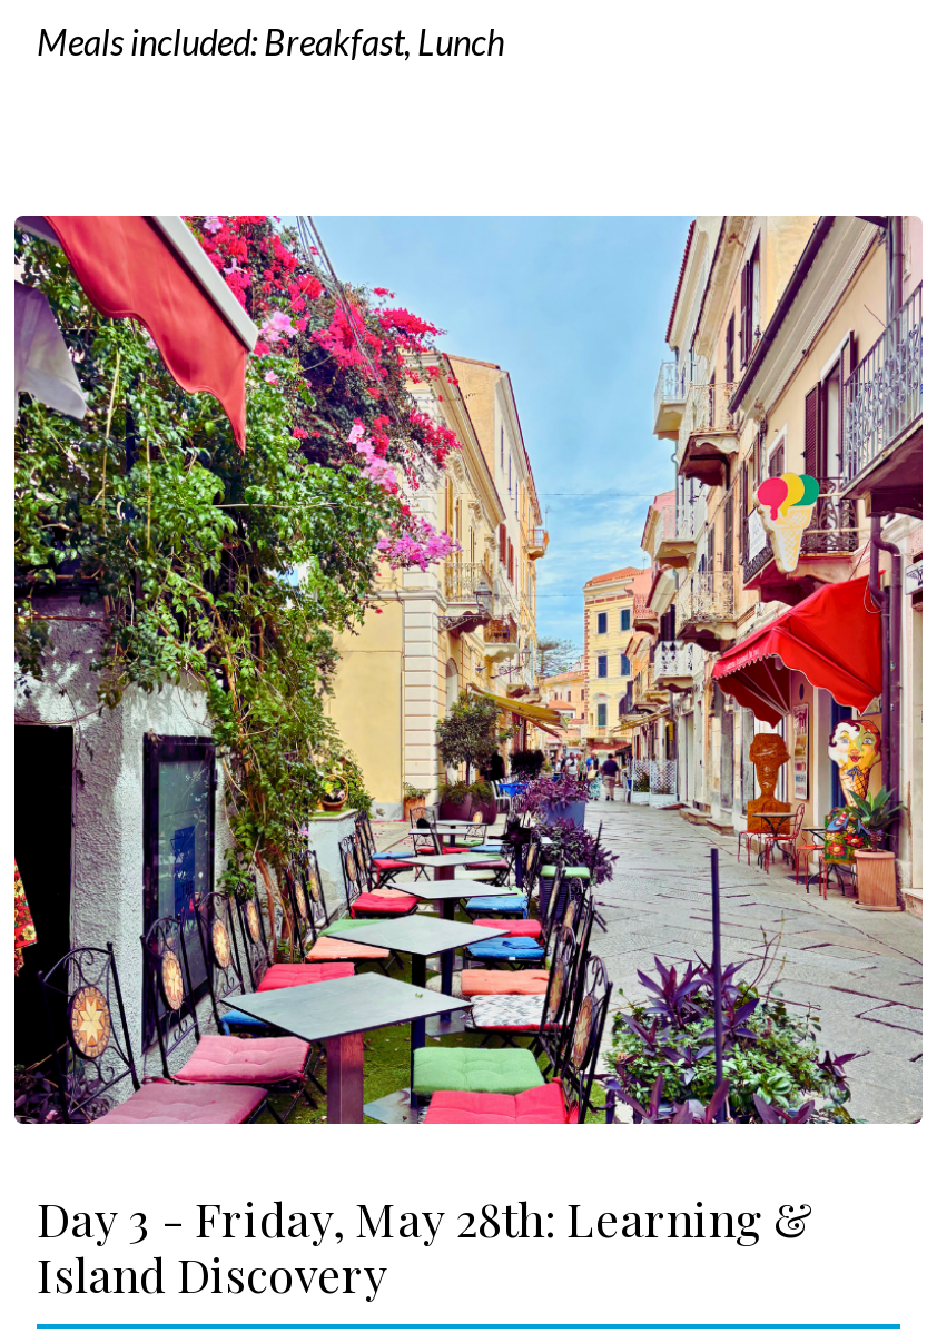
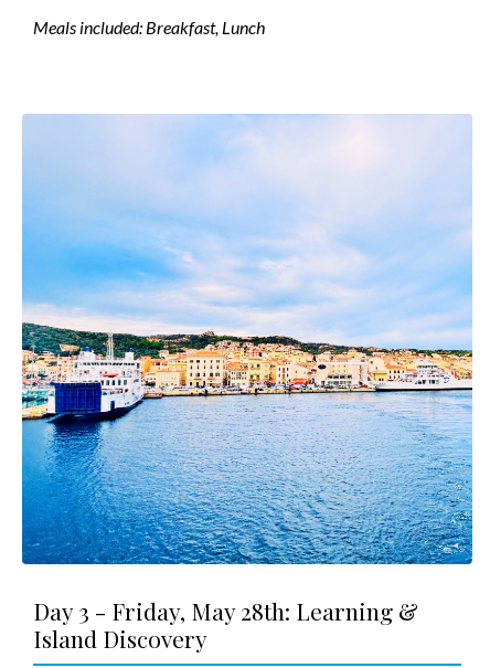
[12,214,925,1126] [image] -> [21,114,473,565] [image]

